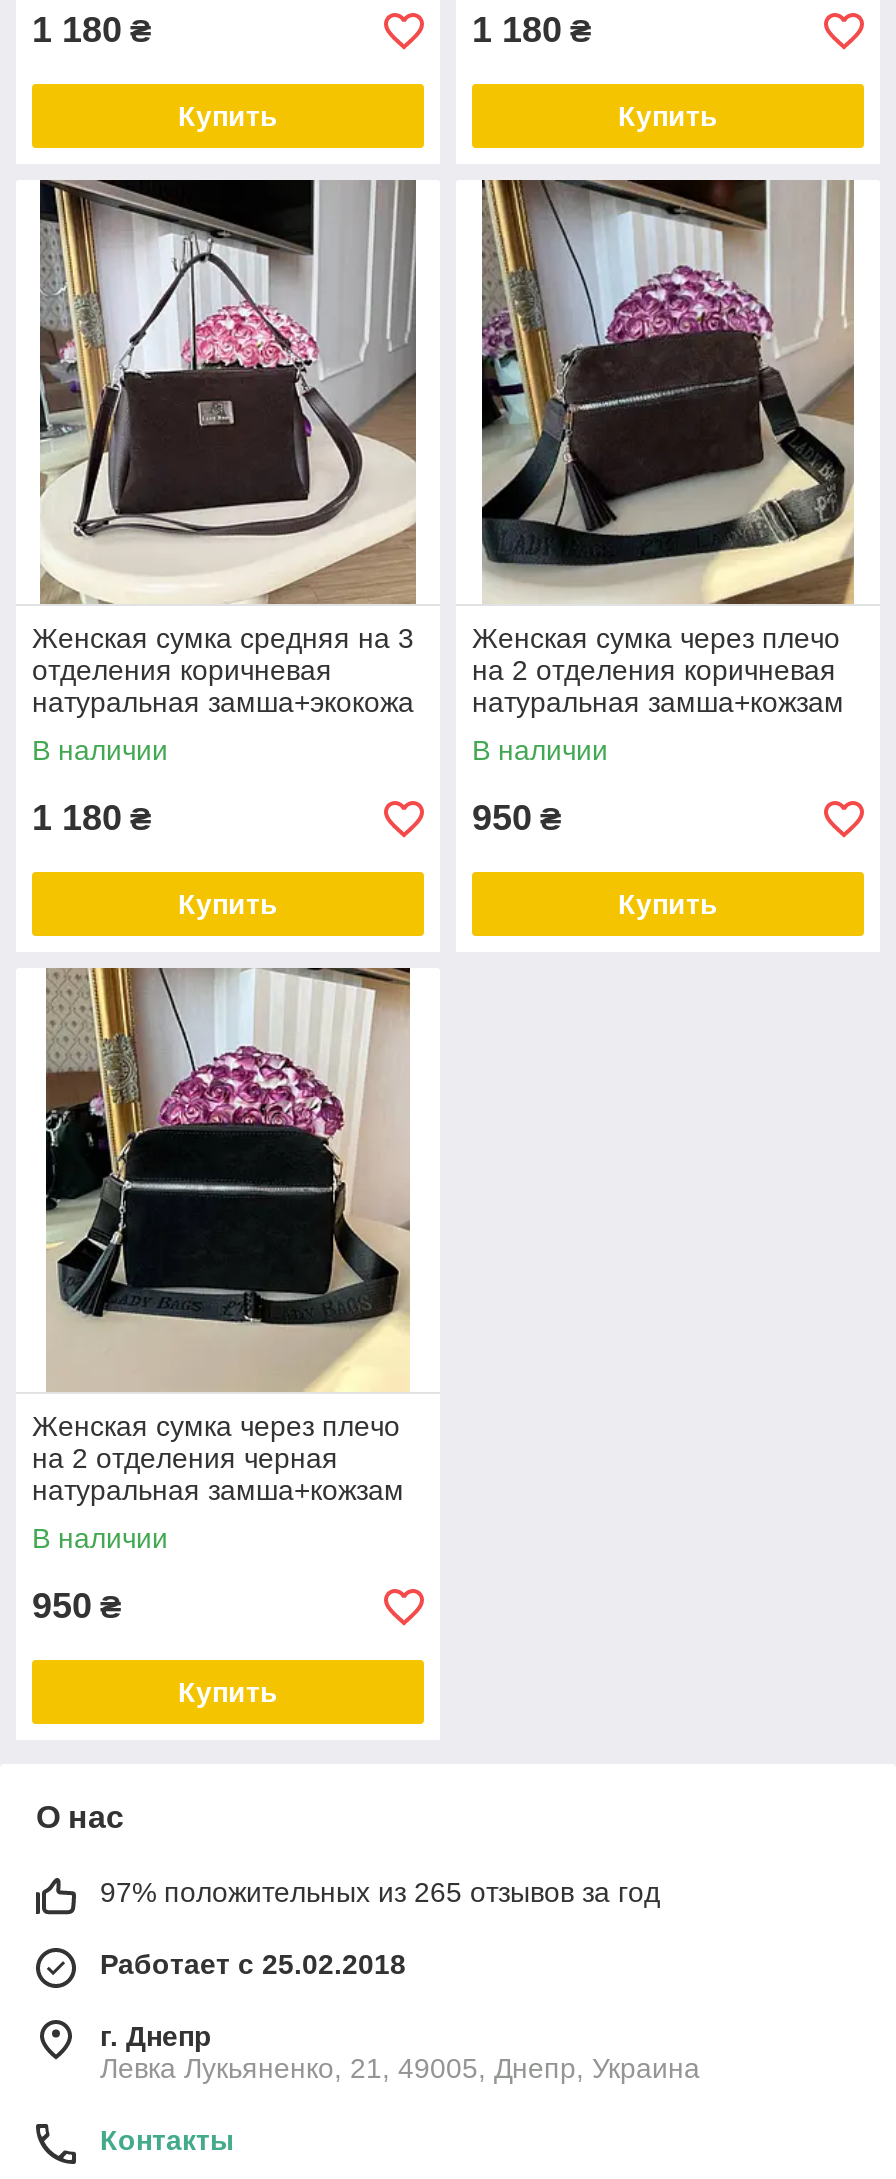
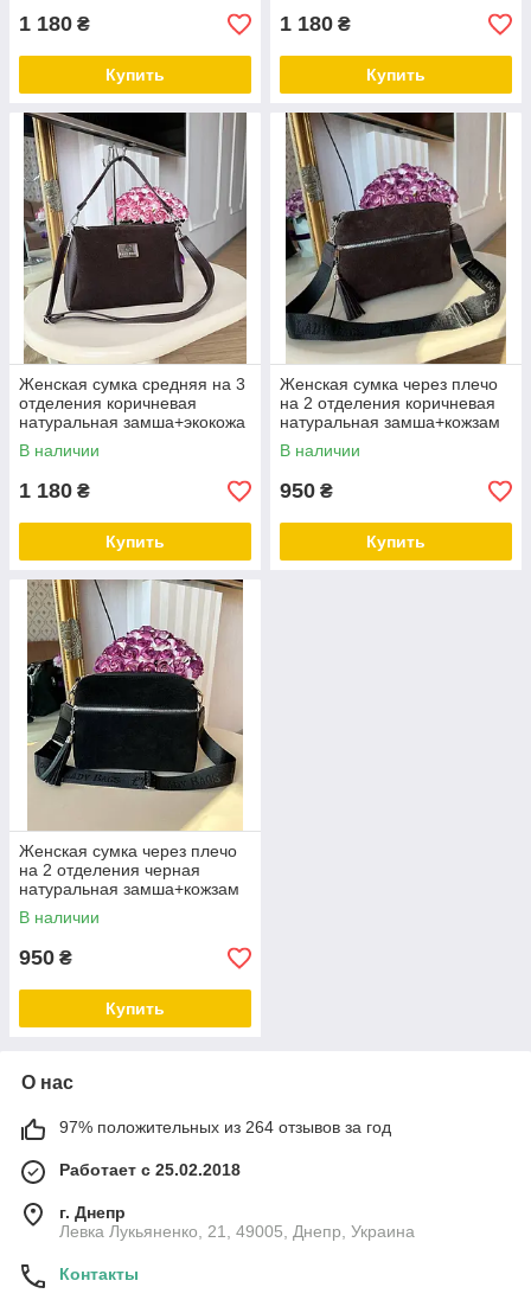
[100,1876,660,1908] 97% положительных из 265 отзывов за год -> [59,1118,391,1137] 97% положительных из 264 отзывов за год

